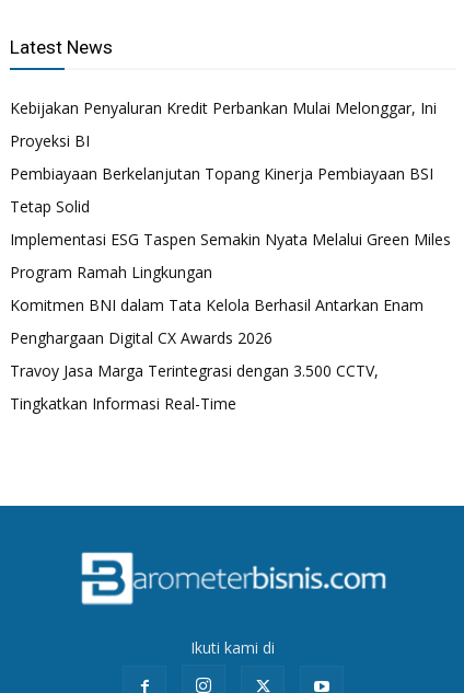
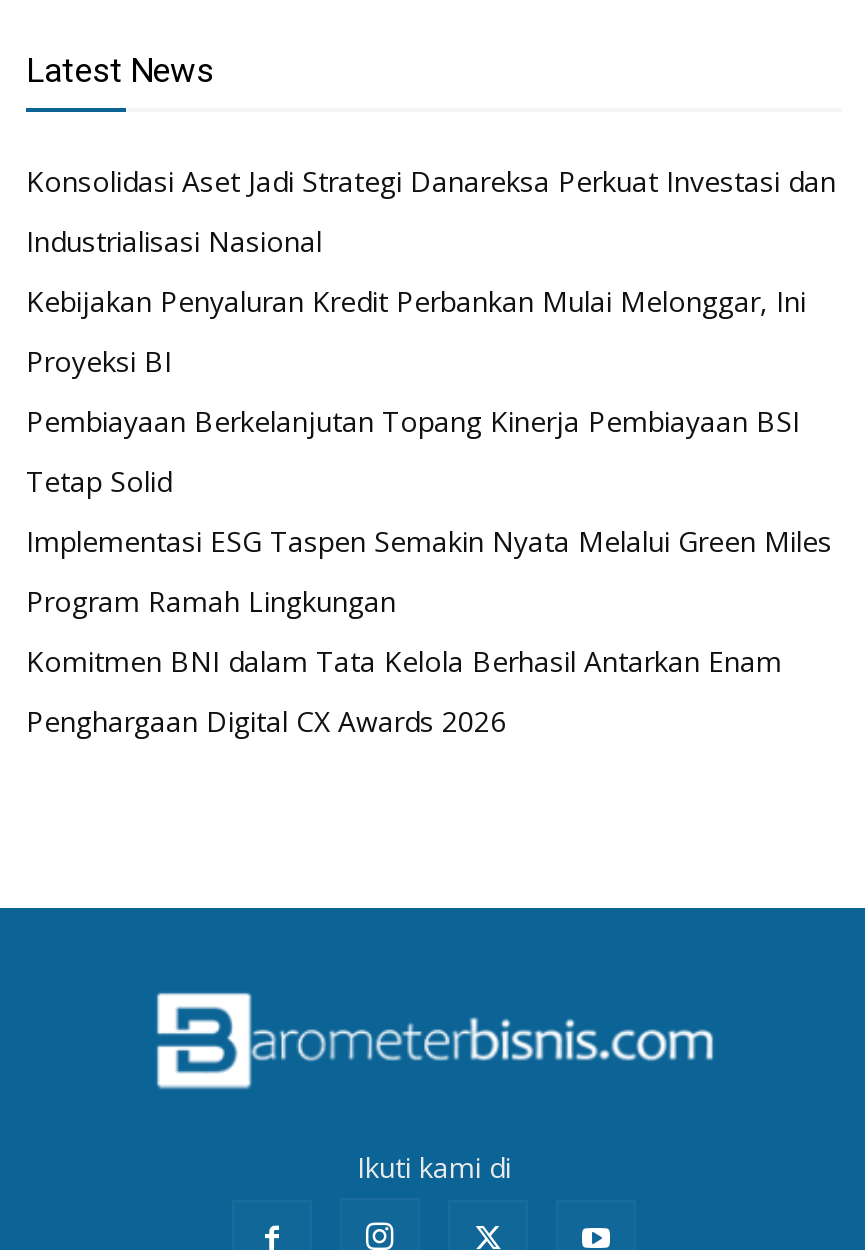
none -> [26,162,836,260] Konsolidasi Aset Jadi Strategi Danareksa Perkuat Investasi dan | Industrialisasi Nasional
moved [10,97,451,348] -> [26,282,832,740]: Kebijakan Penyaluran Kredit Perbankan Mulai Melonggar, Ini | Proyeksi BI | Pembiayaan Berkelanjutan Topang Kinerja Pembiayaan BSI | Tetap Solid | Implementasi ESG Taspen Semakin Nyata Melalui Green Miles | Program Ramah Lingkungan | Komitmen BNI dalam Tata Kelola Berhasil Antarkan Enam | Penghargaan Digital CX Awards 2026
[10,360,379,414] Travoy Jasa Marga Terintegrasi dengan 3.500 CCTV, | Tingkatkan Informasi Real-Time -> none

